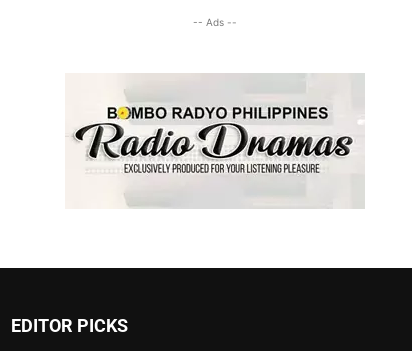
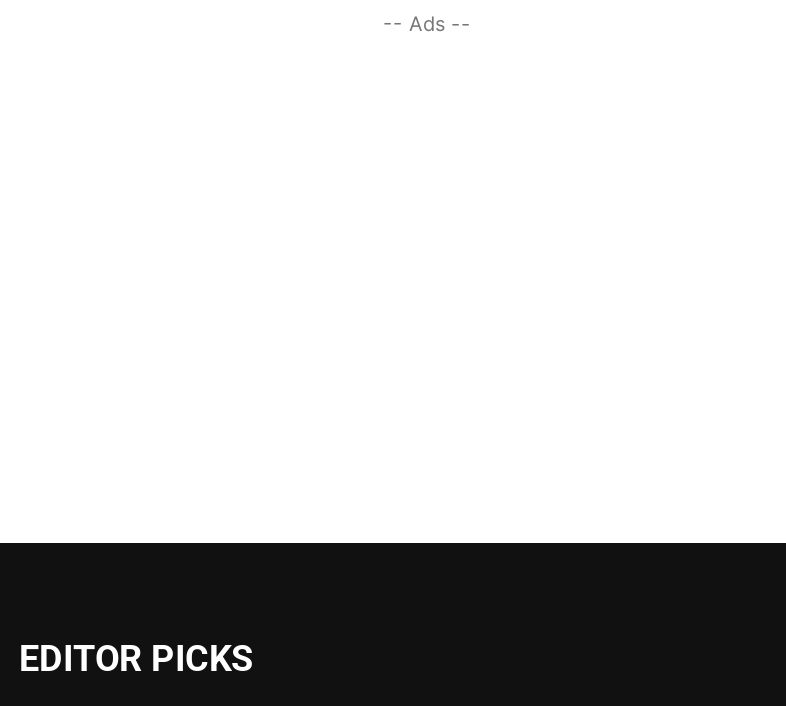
[67,73,364,209] [image] -> none

